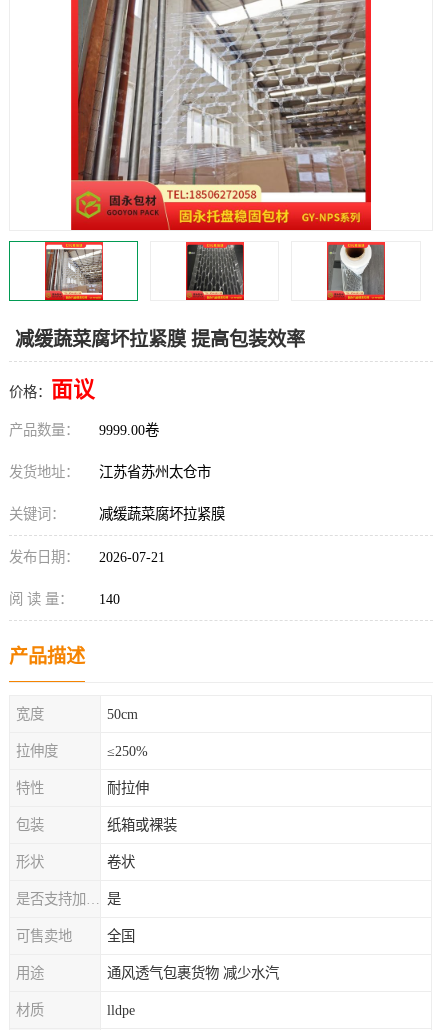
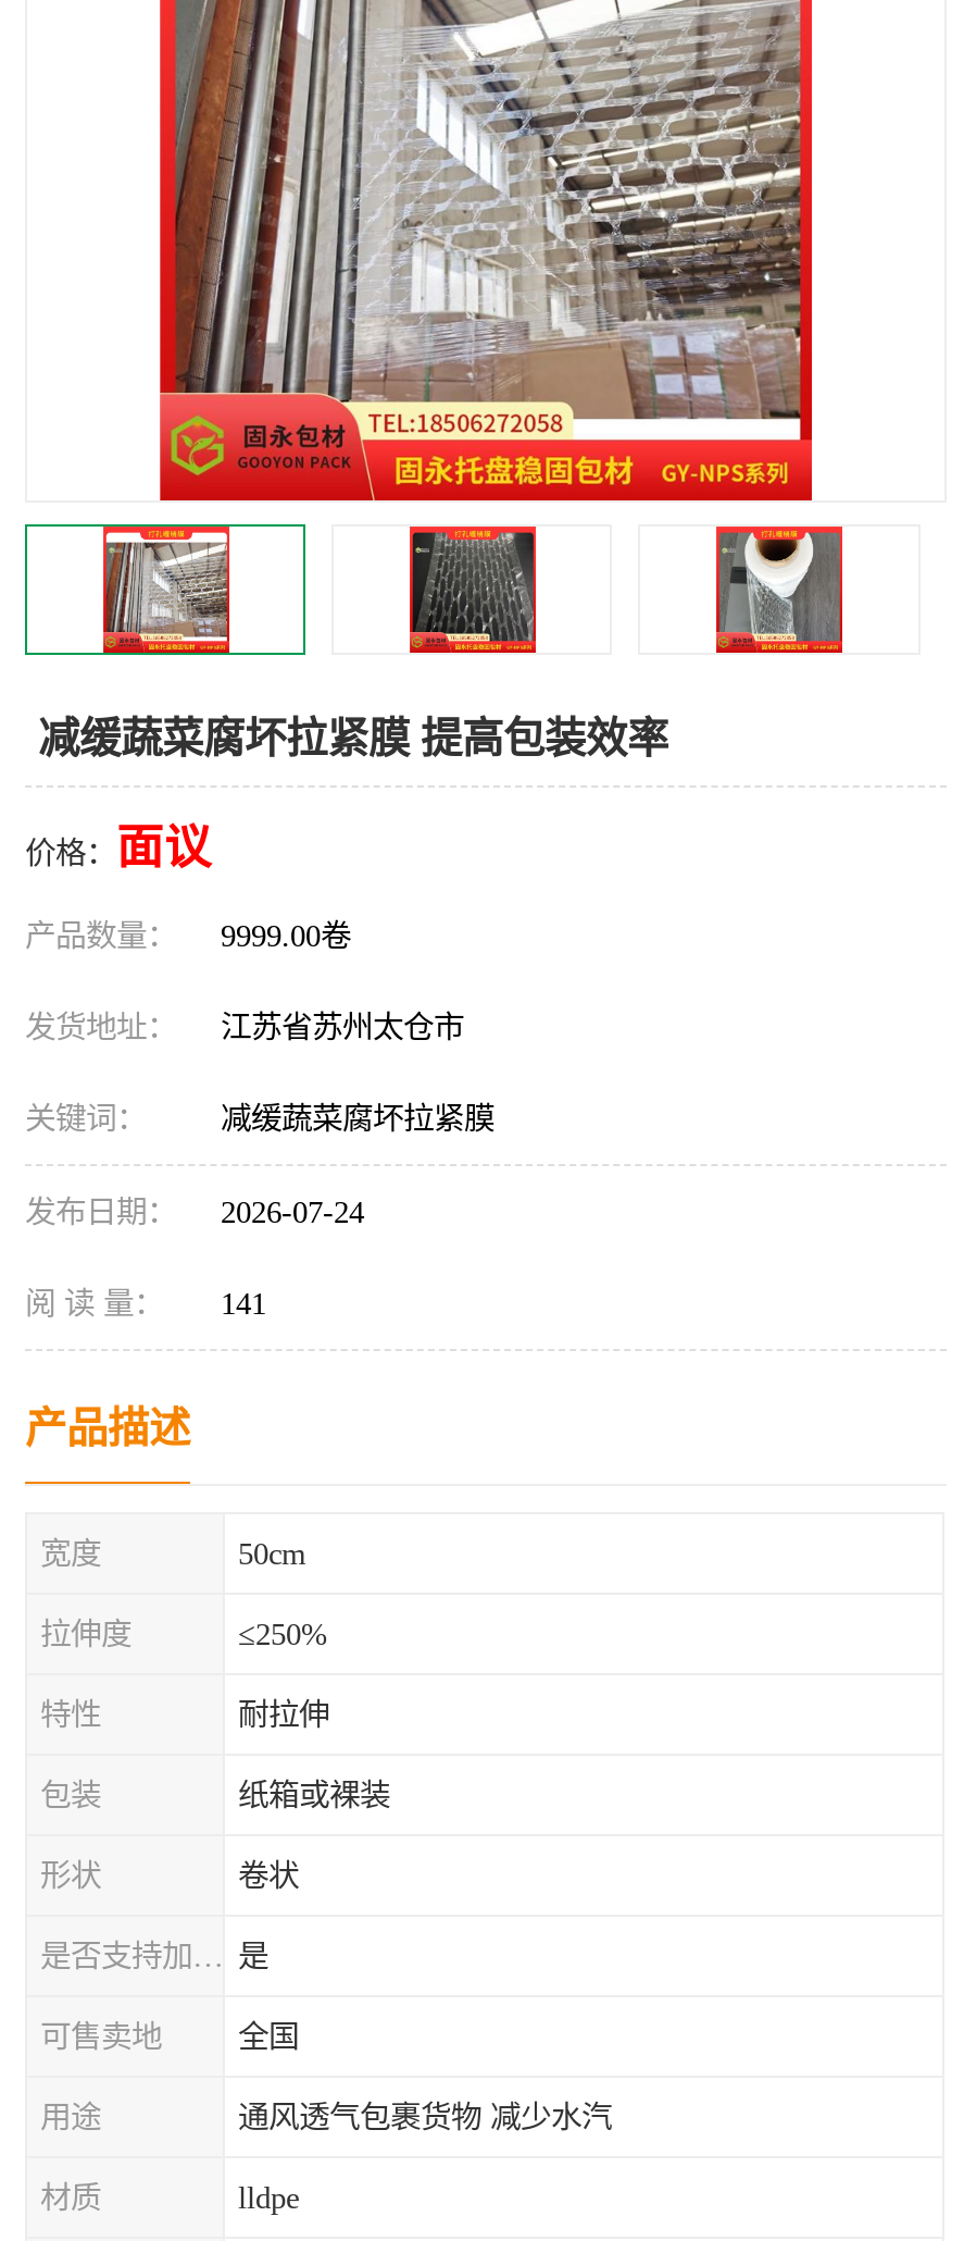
[9,549,165,565] 发布日期： 2026-07-21 -> [25,1194,364,1229] 发布日期： 2026-07-24
[9,591,120,607] 阅 读 量： 140 -> [25,1286,266,1321] 阅 读 量： 141

